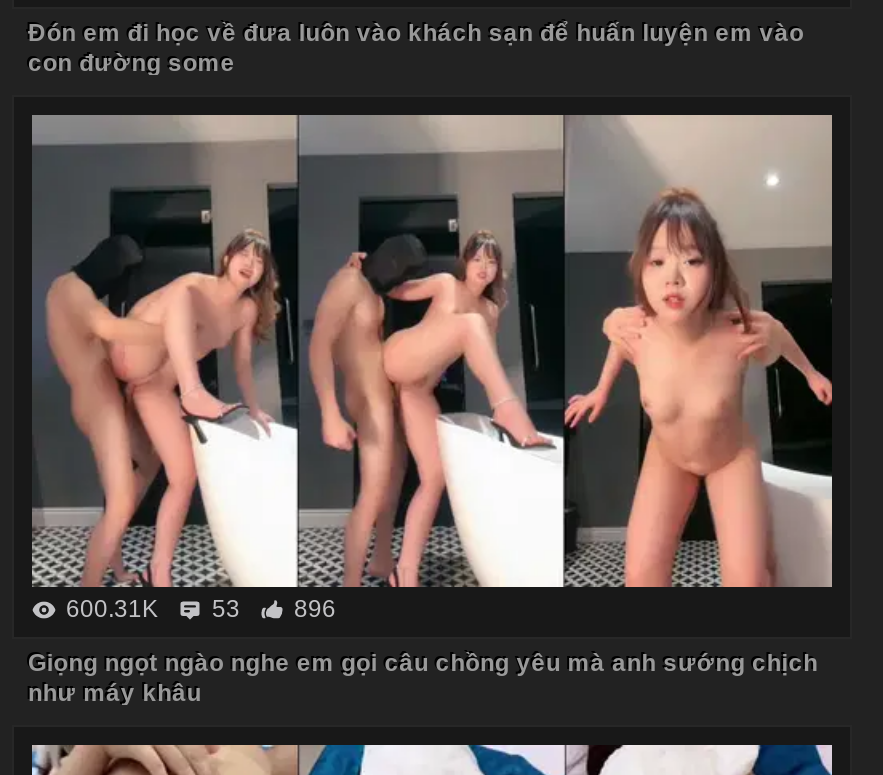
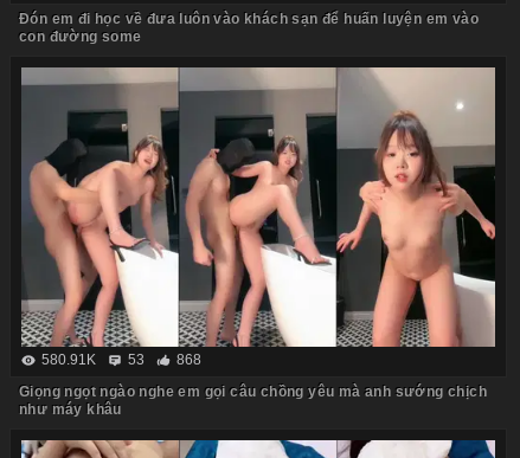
[66,594,158,622] 600.31K -> [41,351,96,368] 580.91K
[294,594,336,622] 896 -> [176,351,201,368] 868

